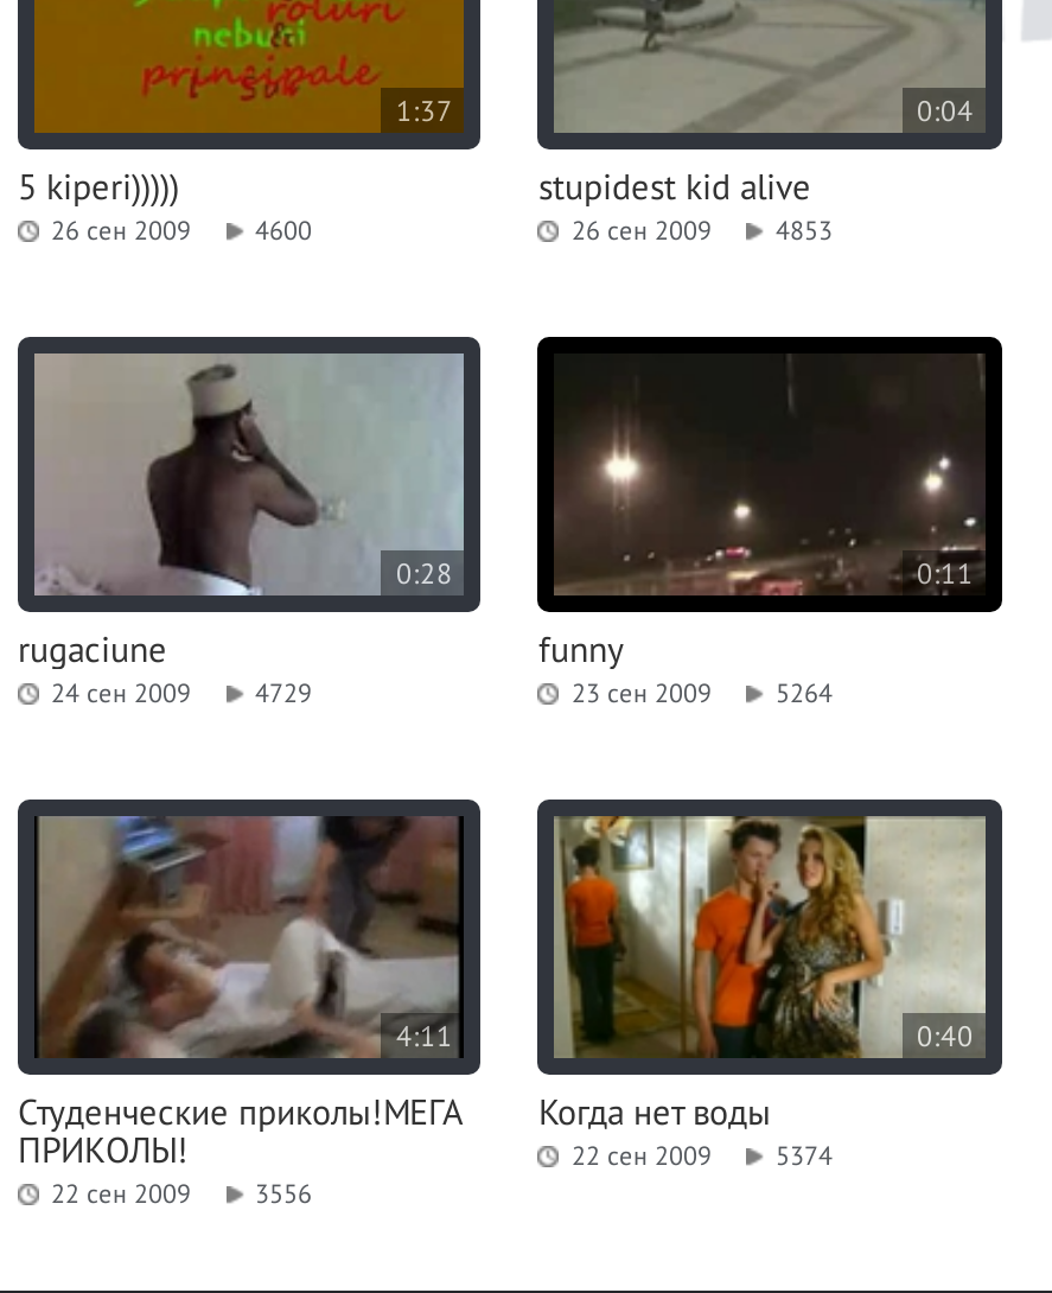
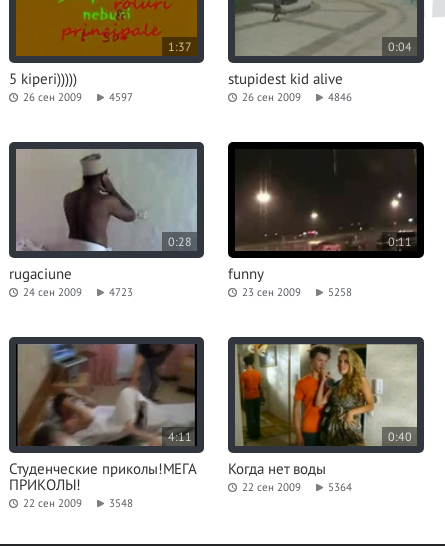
[51,213,312,246] 26 сен 2009 4600 -> [23,90,133,104] 26 сен 2009 4597
[572,213,833,246] 26 сен 2009 4853 -> [242,90,352,104] 26 сен 2009 4846
[51,675,312,709] 24 сен 2009 4729 -> [23,285,133,299] 24 сен 2009 4723
[572,675,833,709] 23 сен 2009 5264 -> [242,285,352,299] 23 сен 2009 5258
[572,1138,833,1171] 22 сен 2009 5374 -> [242,480,352,494] 22 сен 2009 5364
[51,1176,312,1209] 22 сен 2009 3556 -> [23,496,133,510] 22 сен 2009 3548

